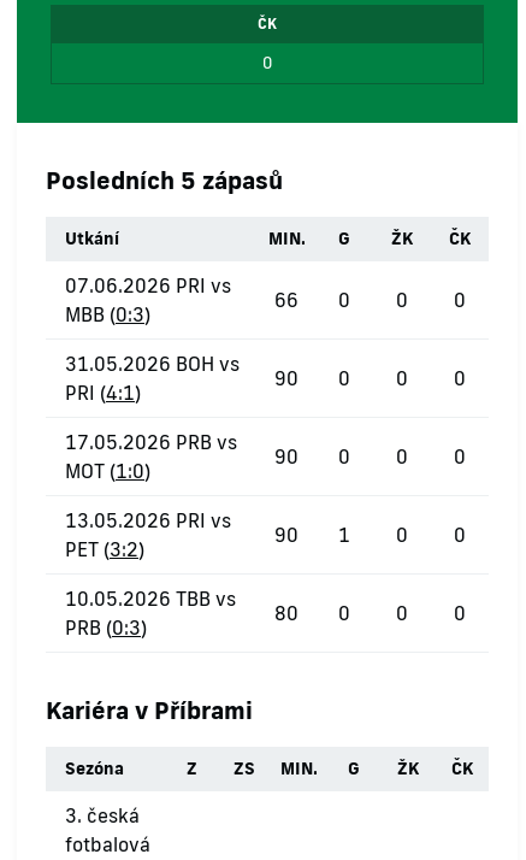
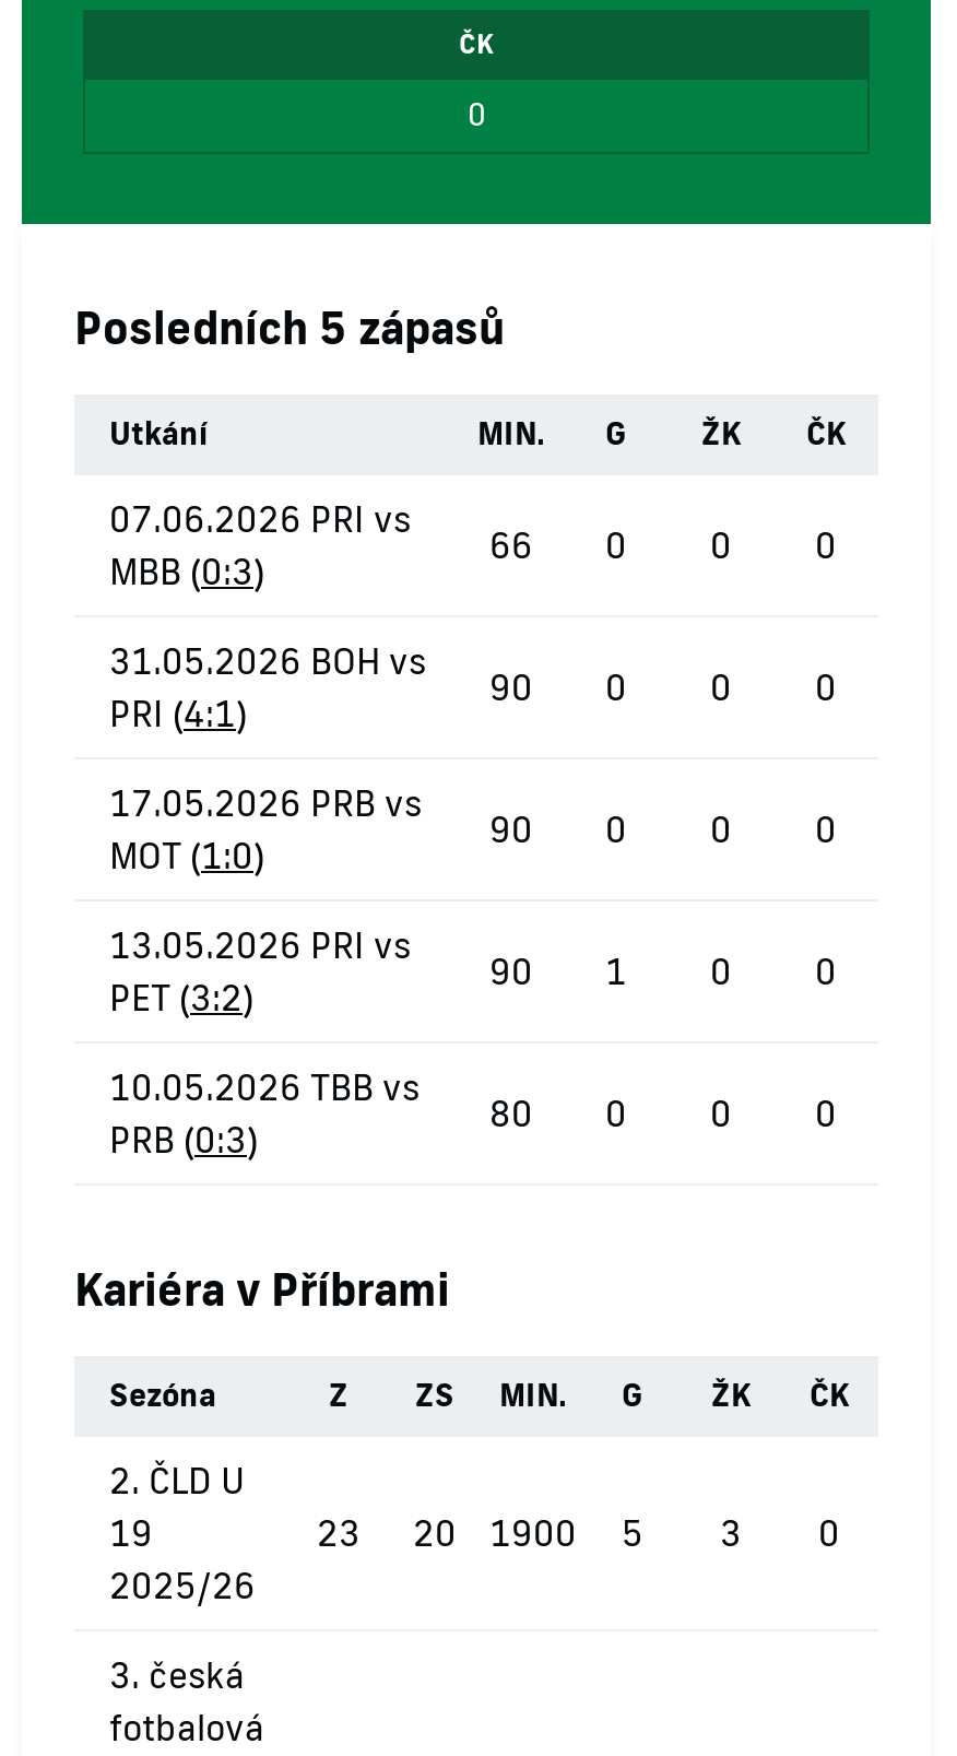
none -> [109,1459,256,1607] 2. ČLD U | 19 | 2025/26
none -> [317,1511,840,1555] 23 | 20 | 1900 | 5 | 3 | 0

